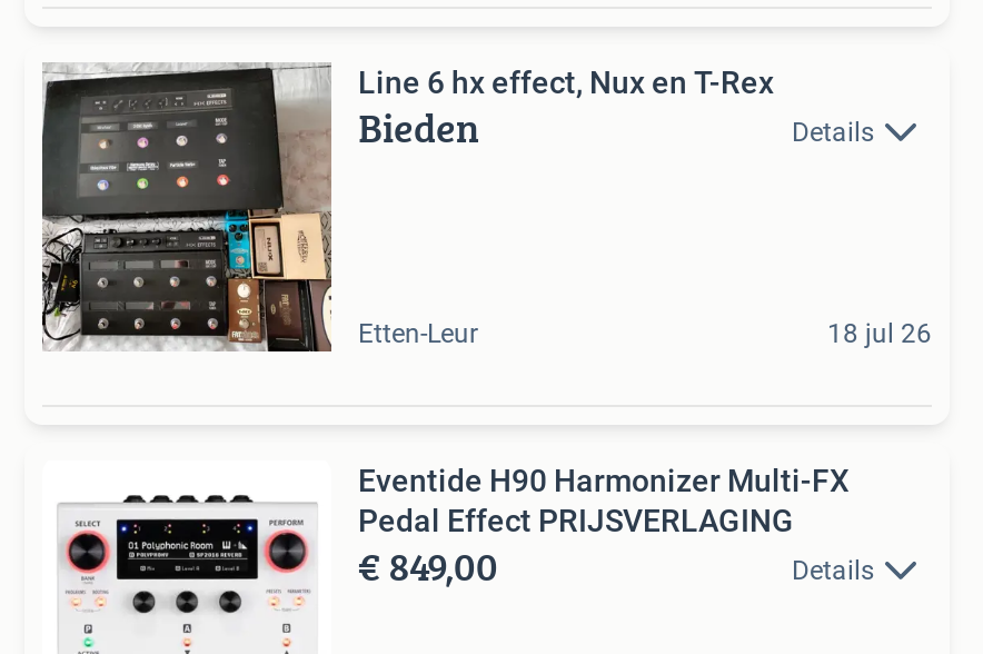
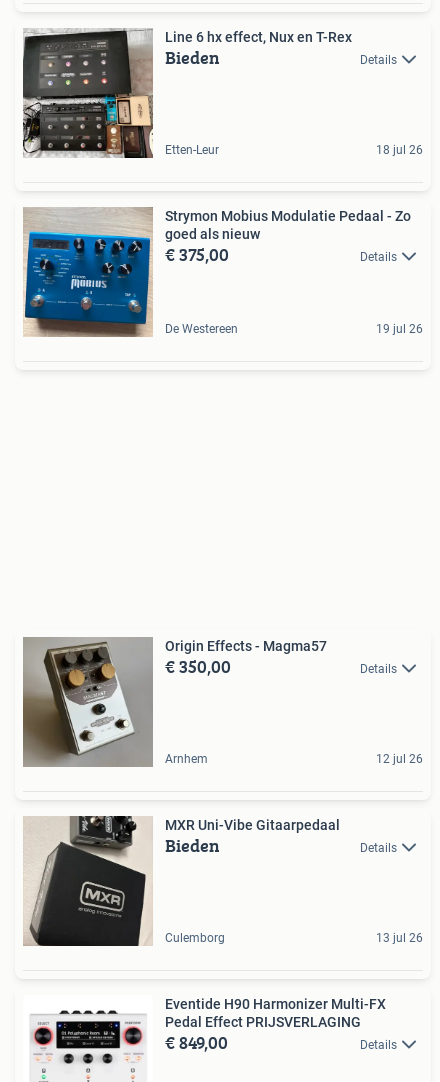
none -> [22,636,397,768] [image] | Origin Effects - Magma57 | € 350,00 | Details
none -> [23,206,411,338] [image] | Strymon Mobius Modulatie Pedaal - Zo | goed als nieuw | € 375,00 | Details
none -> [23,815,397,947] [image] | MXR Uni-Vibe Gitaarpedaal | Bieden | Details
none -> [165,322,423,336] De Westereen | 19 jul 26
none -> [165,752,423,766] Arnhem | 12 jul 26
none -> [165,931,423,945] Culemborg | 13 jul 26

